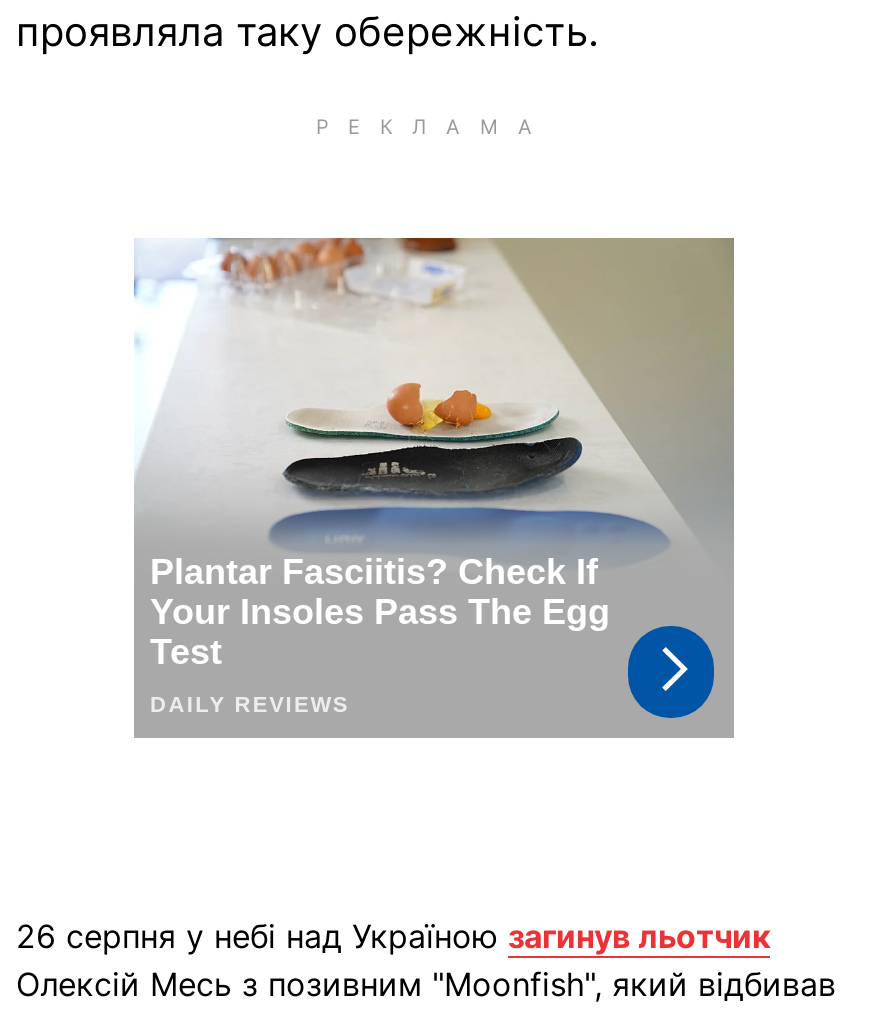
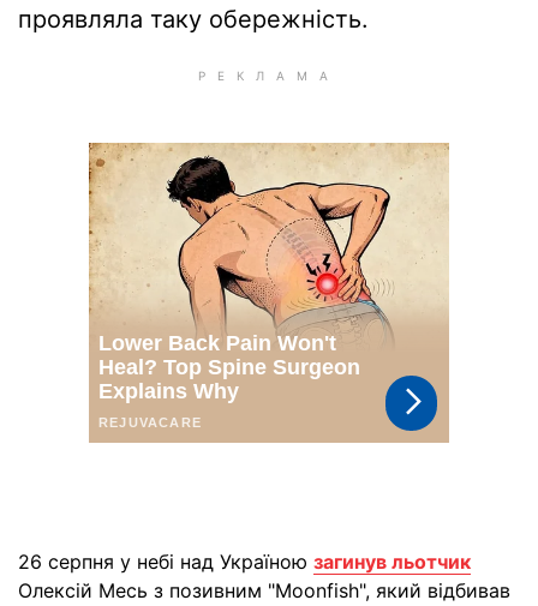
[134,238,734,738] [image] -> [88,142,449,442] [image]

